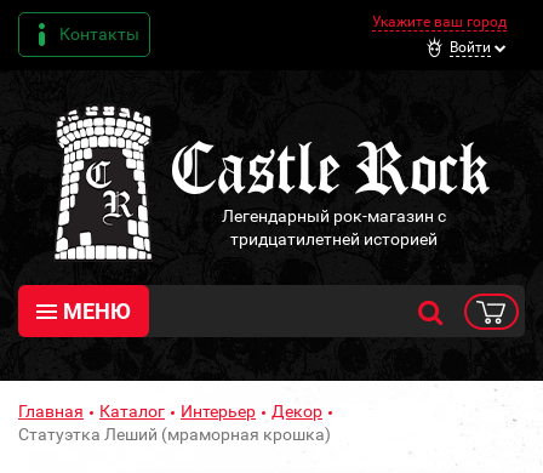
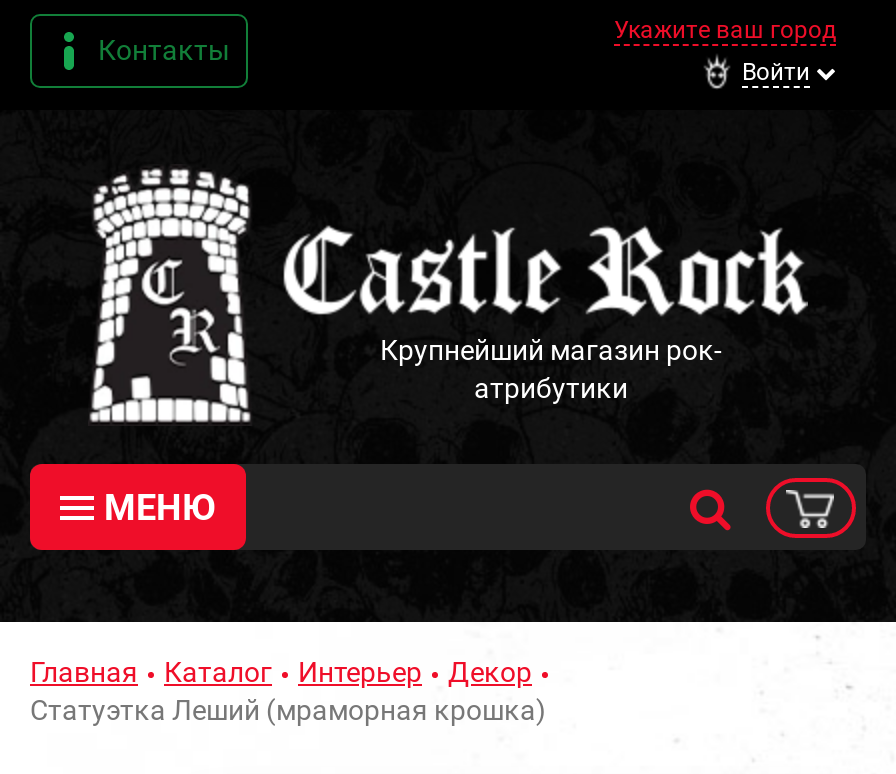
[222,206,446,248] Легендарный рок-магазин с | тридцатилетней историей -> [380,334,722,404] Крупнейший магазин рок- | атрибутики

